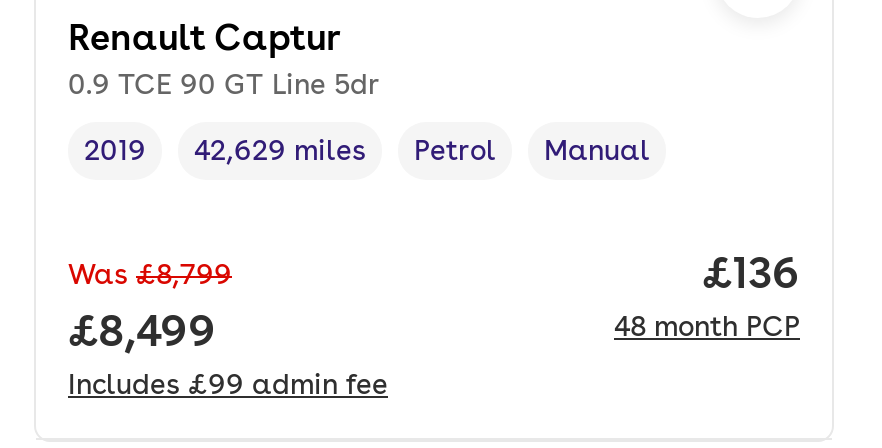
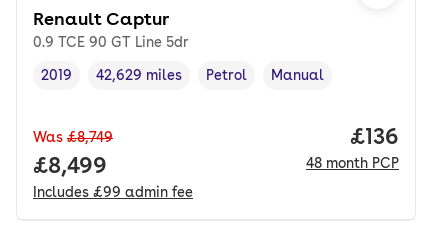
[68,259,232,291] Was £8,799 -> [33,129,113,145] Was £8,749

